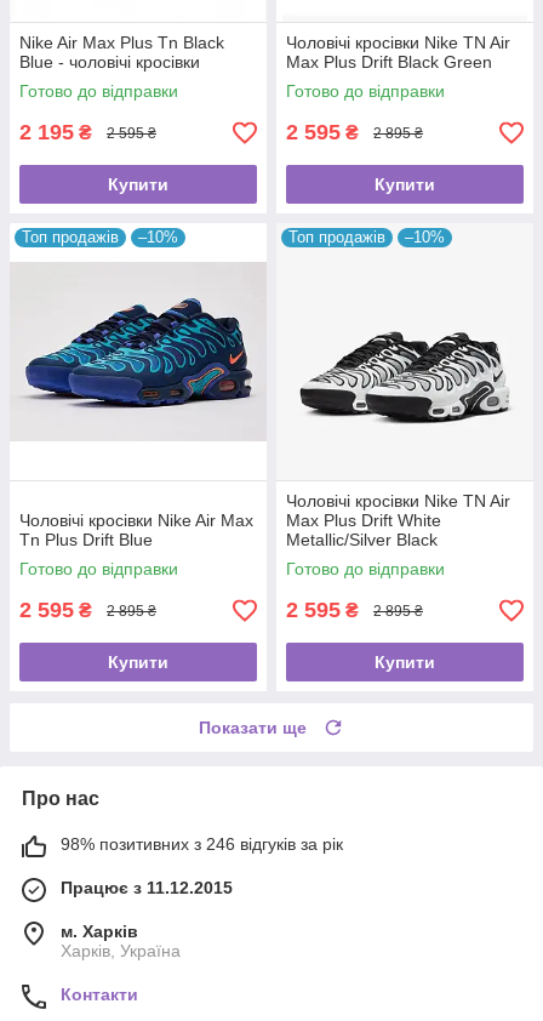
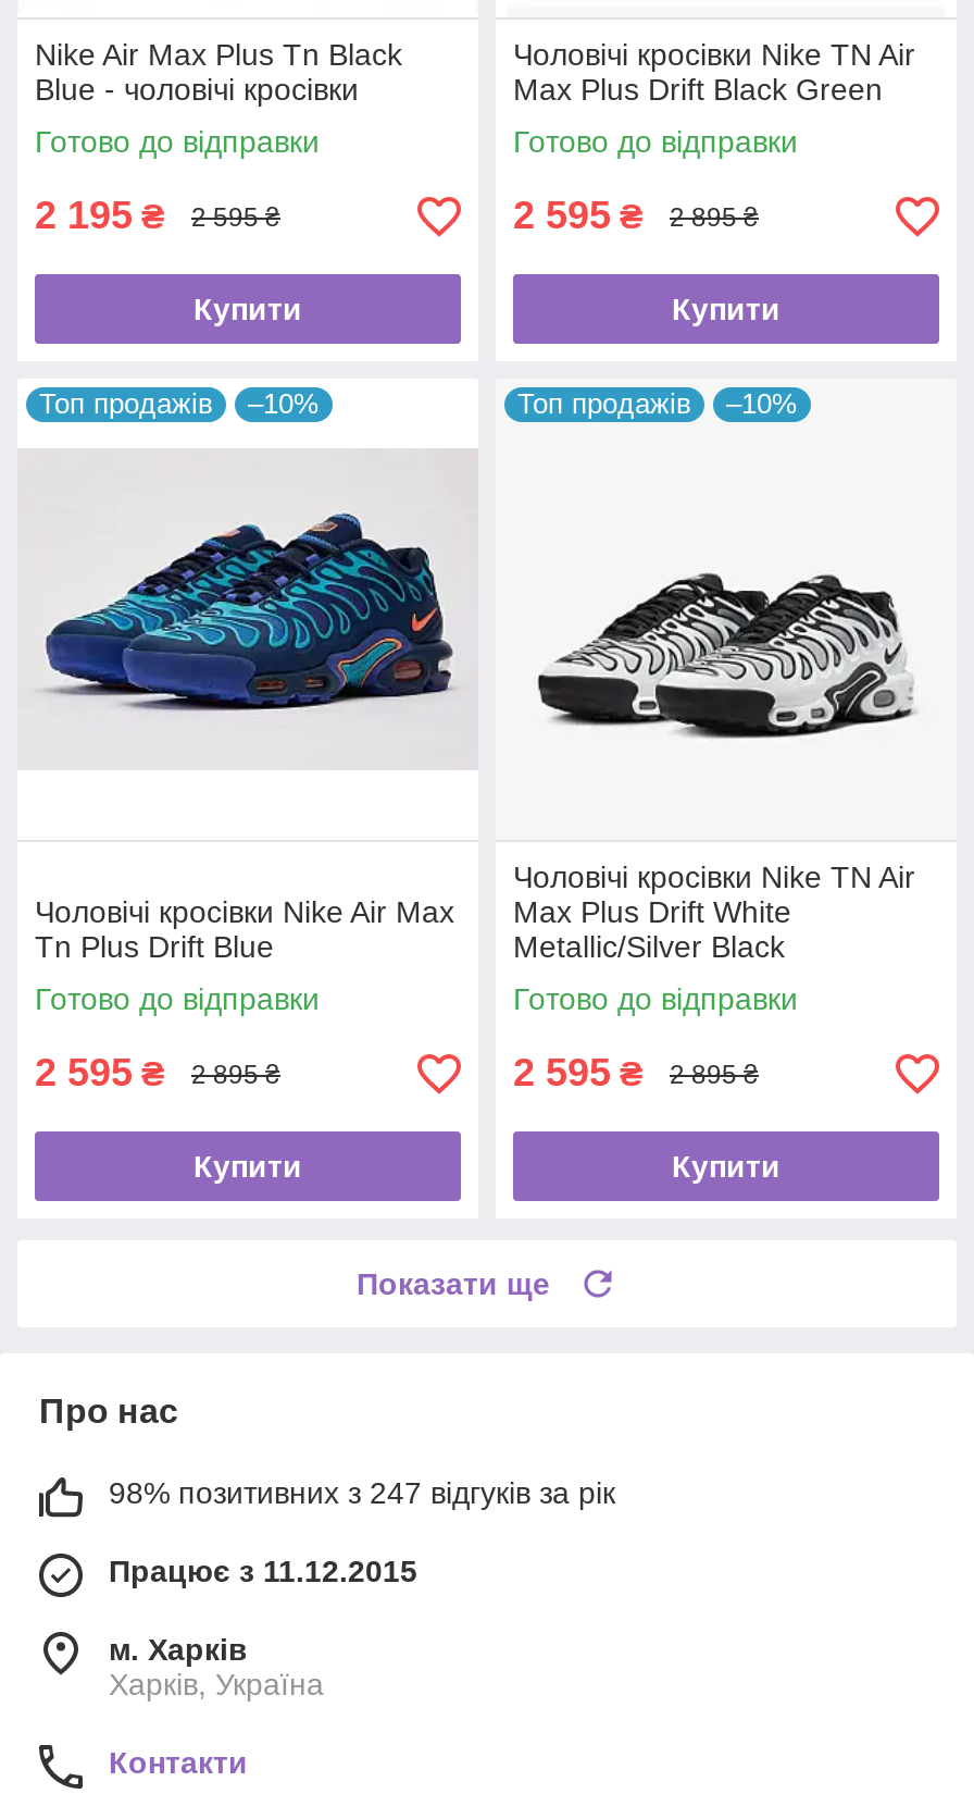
[61,834,343,854] 98% позитивних з 246 відгуків за рік -> [109,1475,615,1510] 98% позитивних з 247 відгуків за рік

